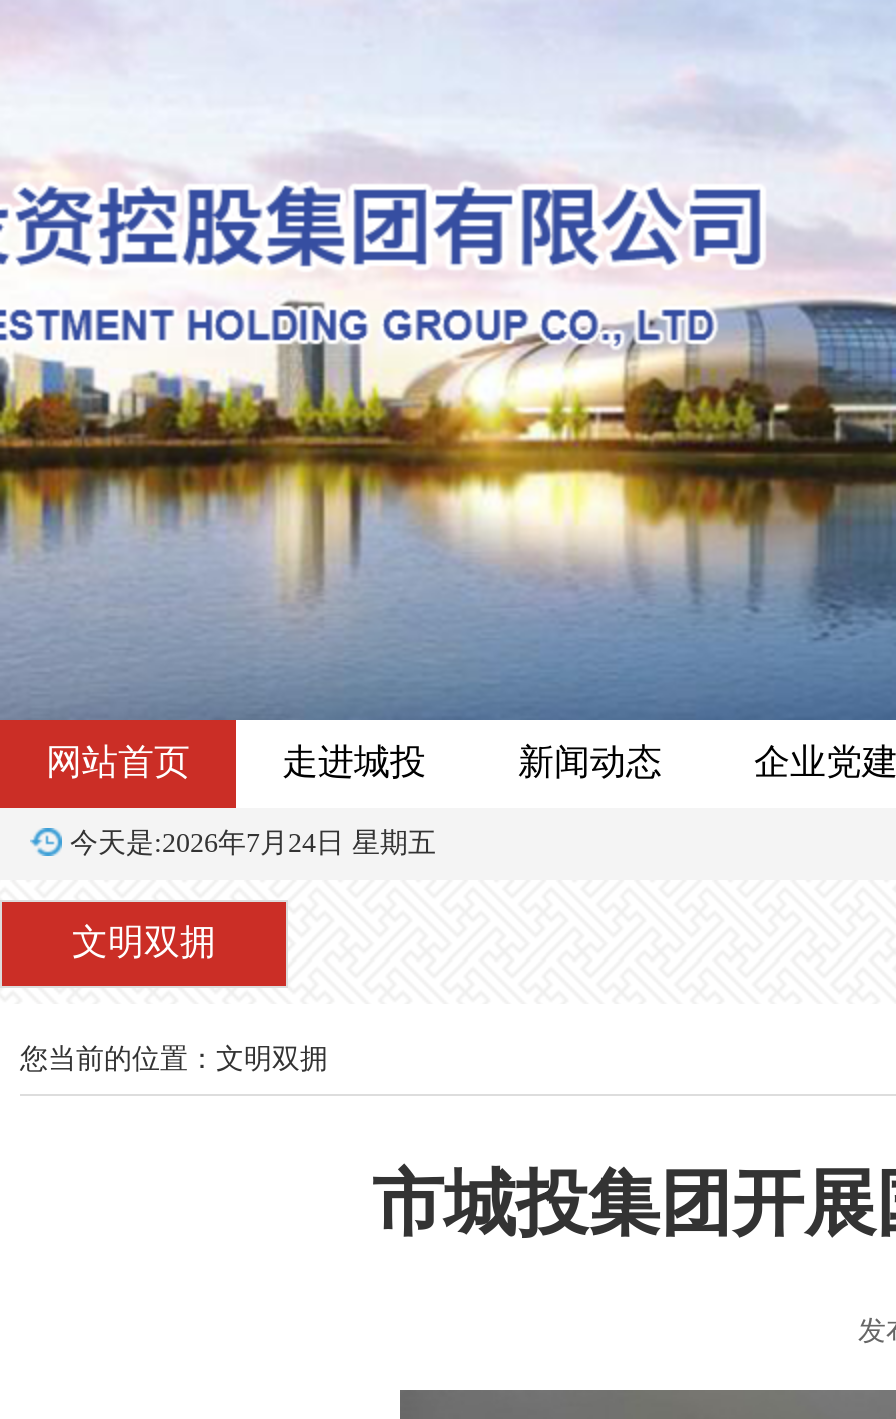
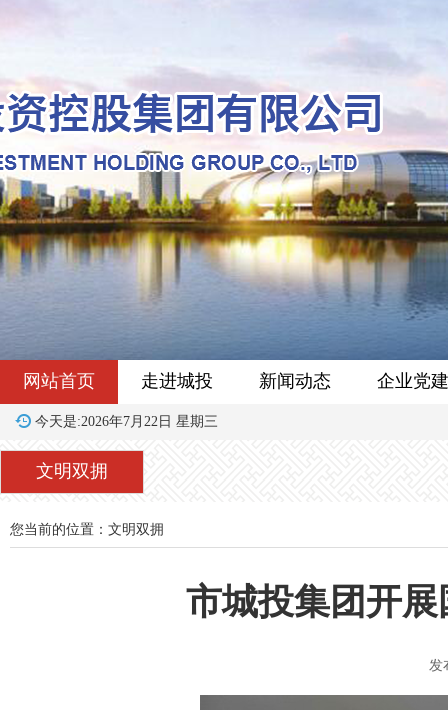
[70,828,436,858] 今天是:2026年7月24日 星期五 -> [35,414,218,429] 今天是:2026年7月22日 星期三

